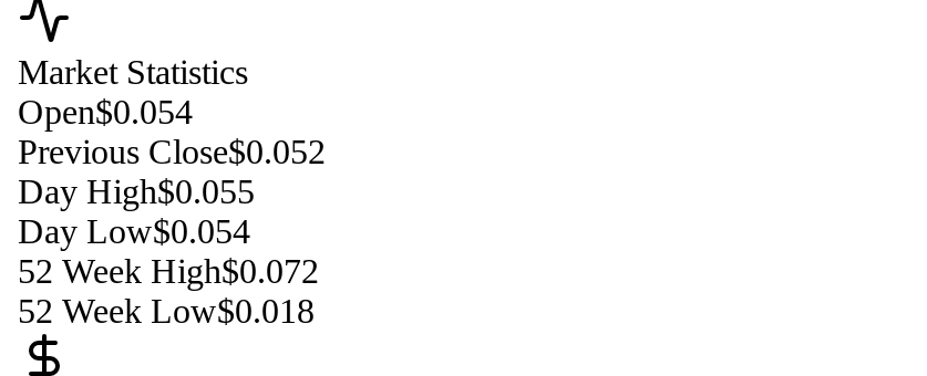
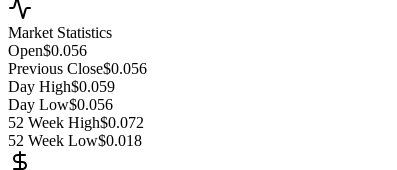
[18,93,193,130] Open$0.054 -> [8,42,87,59] Open$0.056
[18,132,326,170] Previous Close$0.052 -> [8,60,147,77] Previous Close$0.056
[18,172,255,210] Day High$0.055 -> [8,78,115,95] Day High$0.059
[18,212,250,250] Day Low$0.054 -> [8,96,113,113] Day Low$0.056

